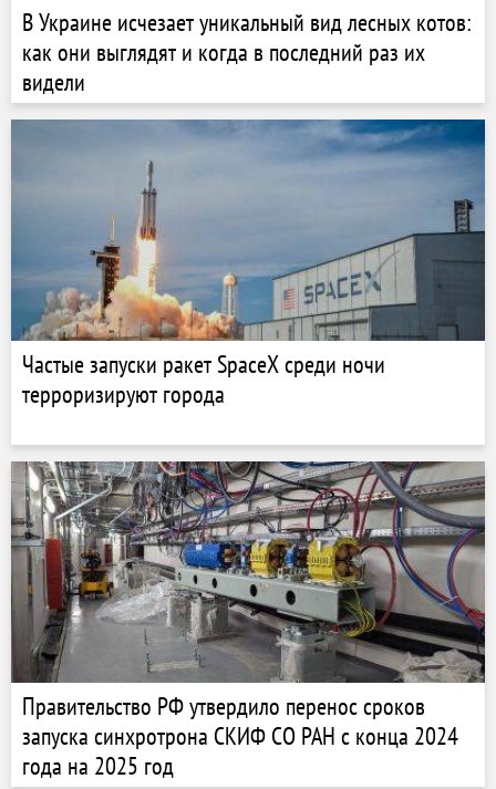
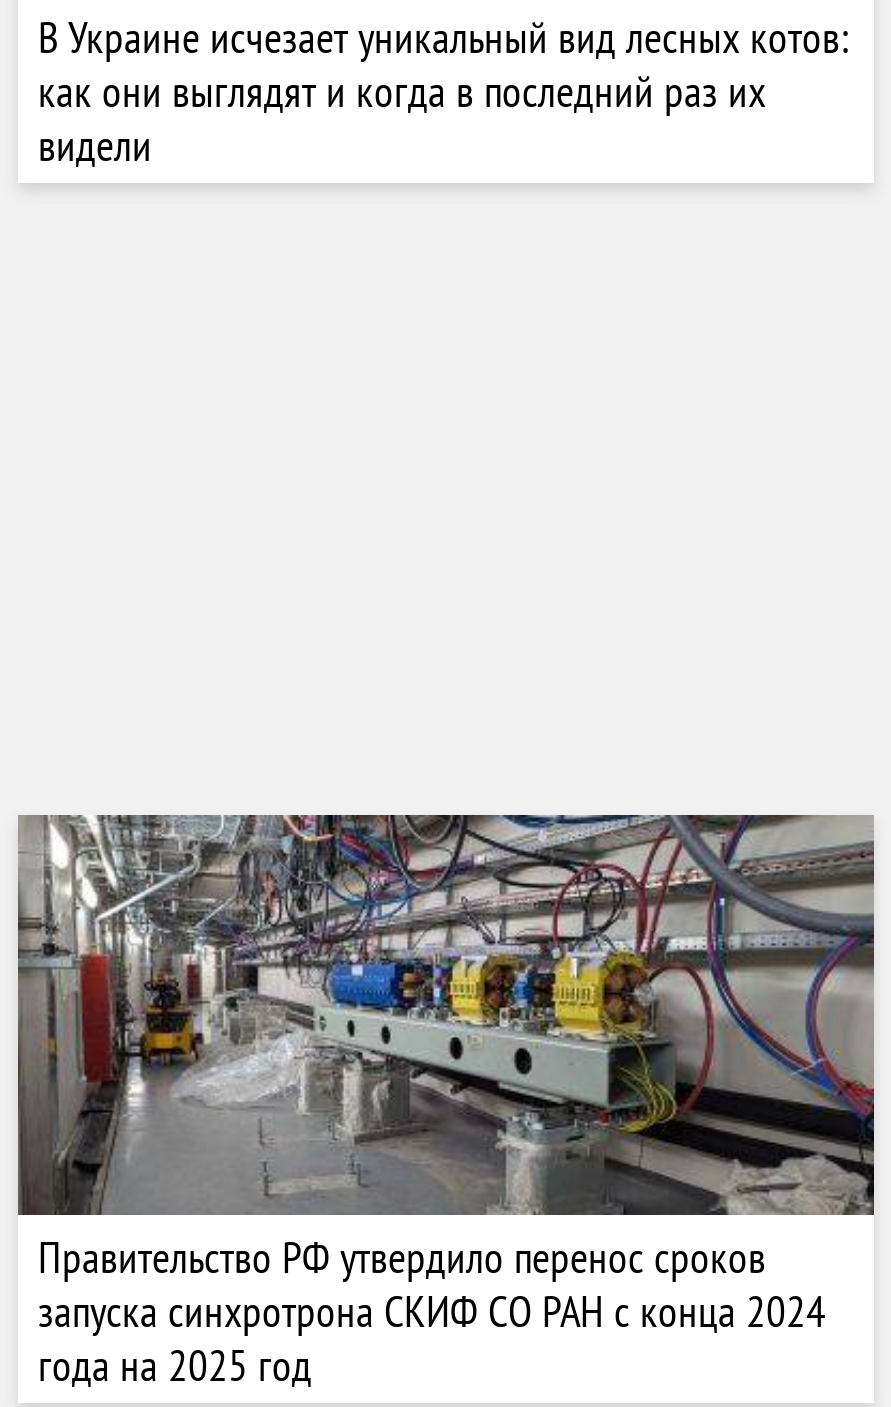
[10,118,486,409] [image] | Частые запуски ракет SpaceX среди ночи | терроризируют города -> none

